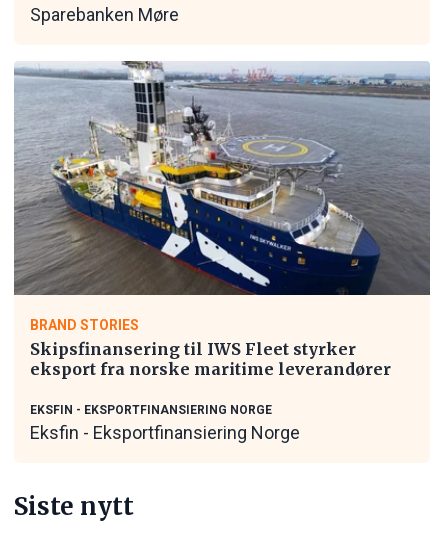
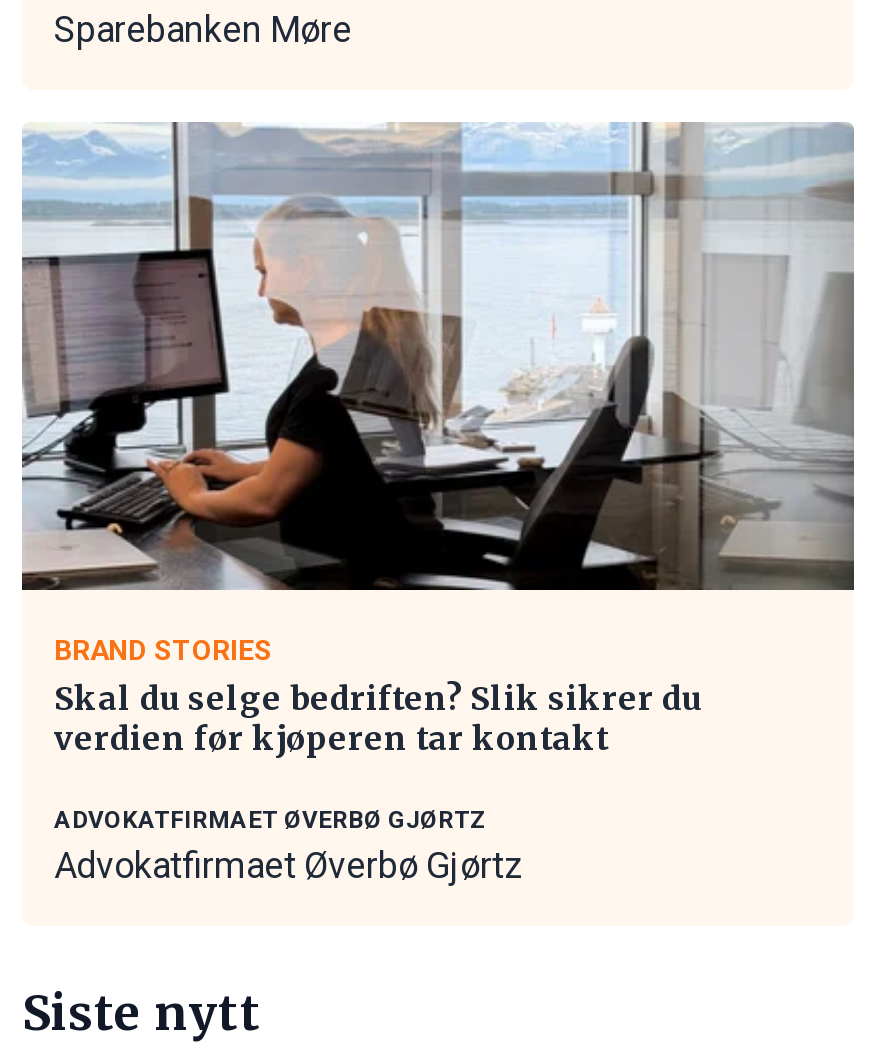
[14,60,430,296] [image] -> [24,122,852,590] [image]
[30,339,391,379] Skipsfinansering til IWS Fleet styrker | eksport fra norske maritime leverandører -> [54,678,702,758] Skal du selge bedriften? Slik sikrer du | verdien før kjøperen tar kontakt
[30,403,300,443] EKSFIN - EKSPORTFINANSIERING NORGE | Eksfin - Eksportfinansiering Norge -> [54,806,524,886] ADVOKATFIRMAET ØVERBØ GJØRTZ | Advokatfirmaet Øverbø Gjørtz

